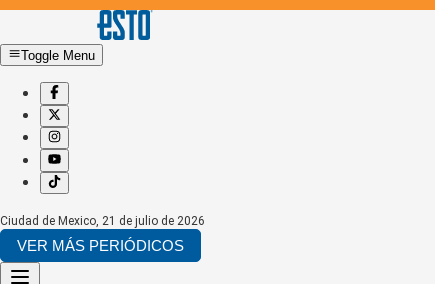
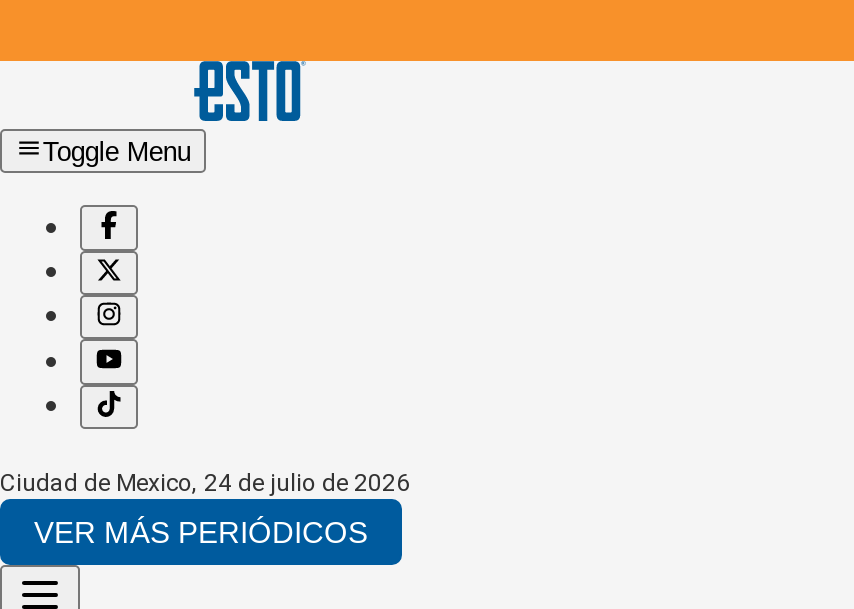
[0,214,205,228] Ciudad de Mexico, 21 de julio de 2026 -> [0,469,410,497] Ciudad de Mexico, 24 de julio de 2026

